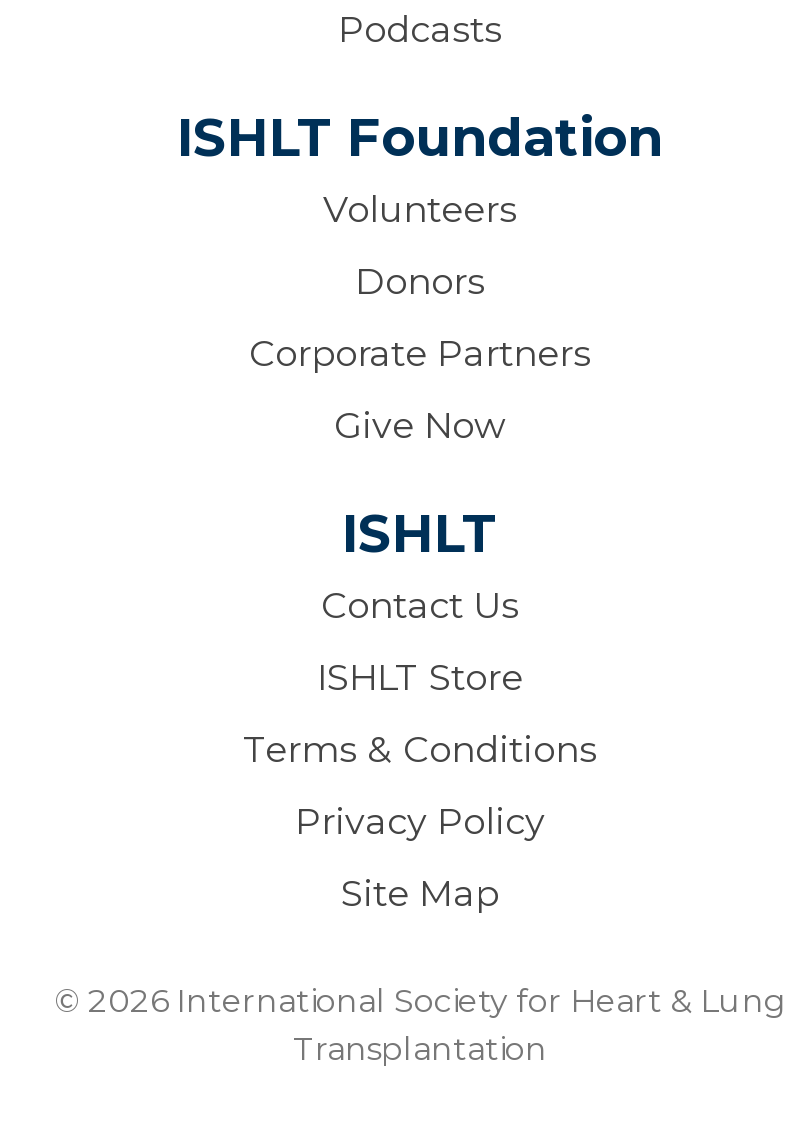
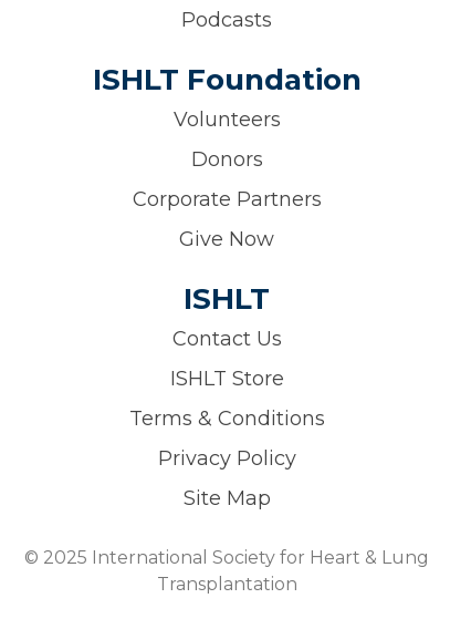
[54,983,786,1021] © 2026 International Society for Heart & Lung -> [24,547,429,568] © 2025 International Society for Heart & Lung

